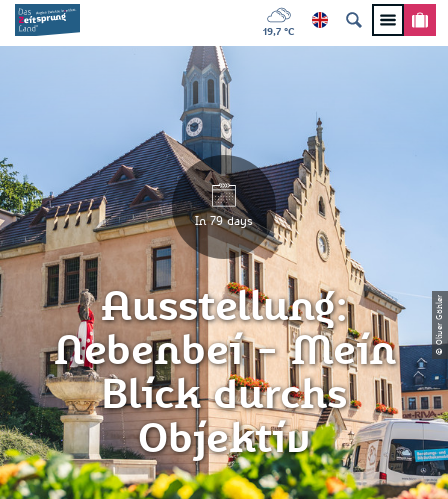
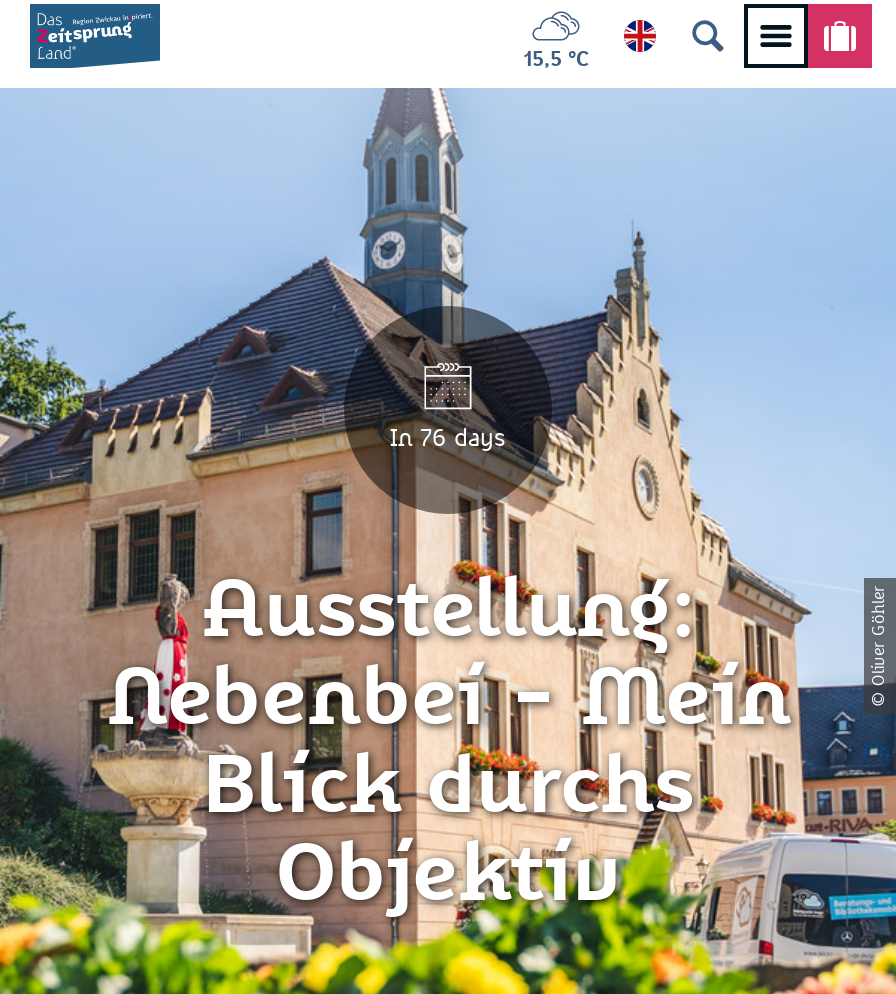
[263,27,294,37] 19,7 °C -> [524,50,588,70] 15,5 °C
[195,215,253,228] In 79 days -> [390,426,506,452] In 76 days

